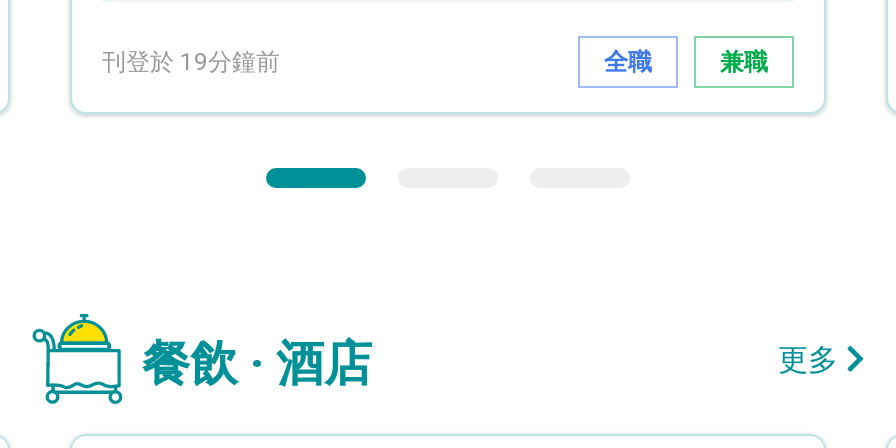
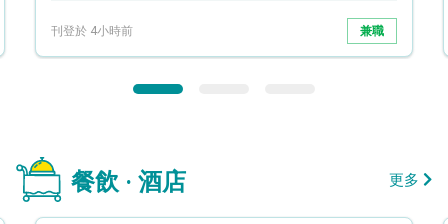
[102,47,652,75] 刊登於 19分鐘前 | 全職 -> [51,23,133,37] 刊登於 4小時前

